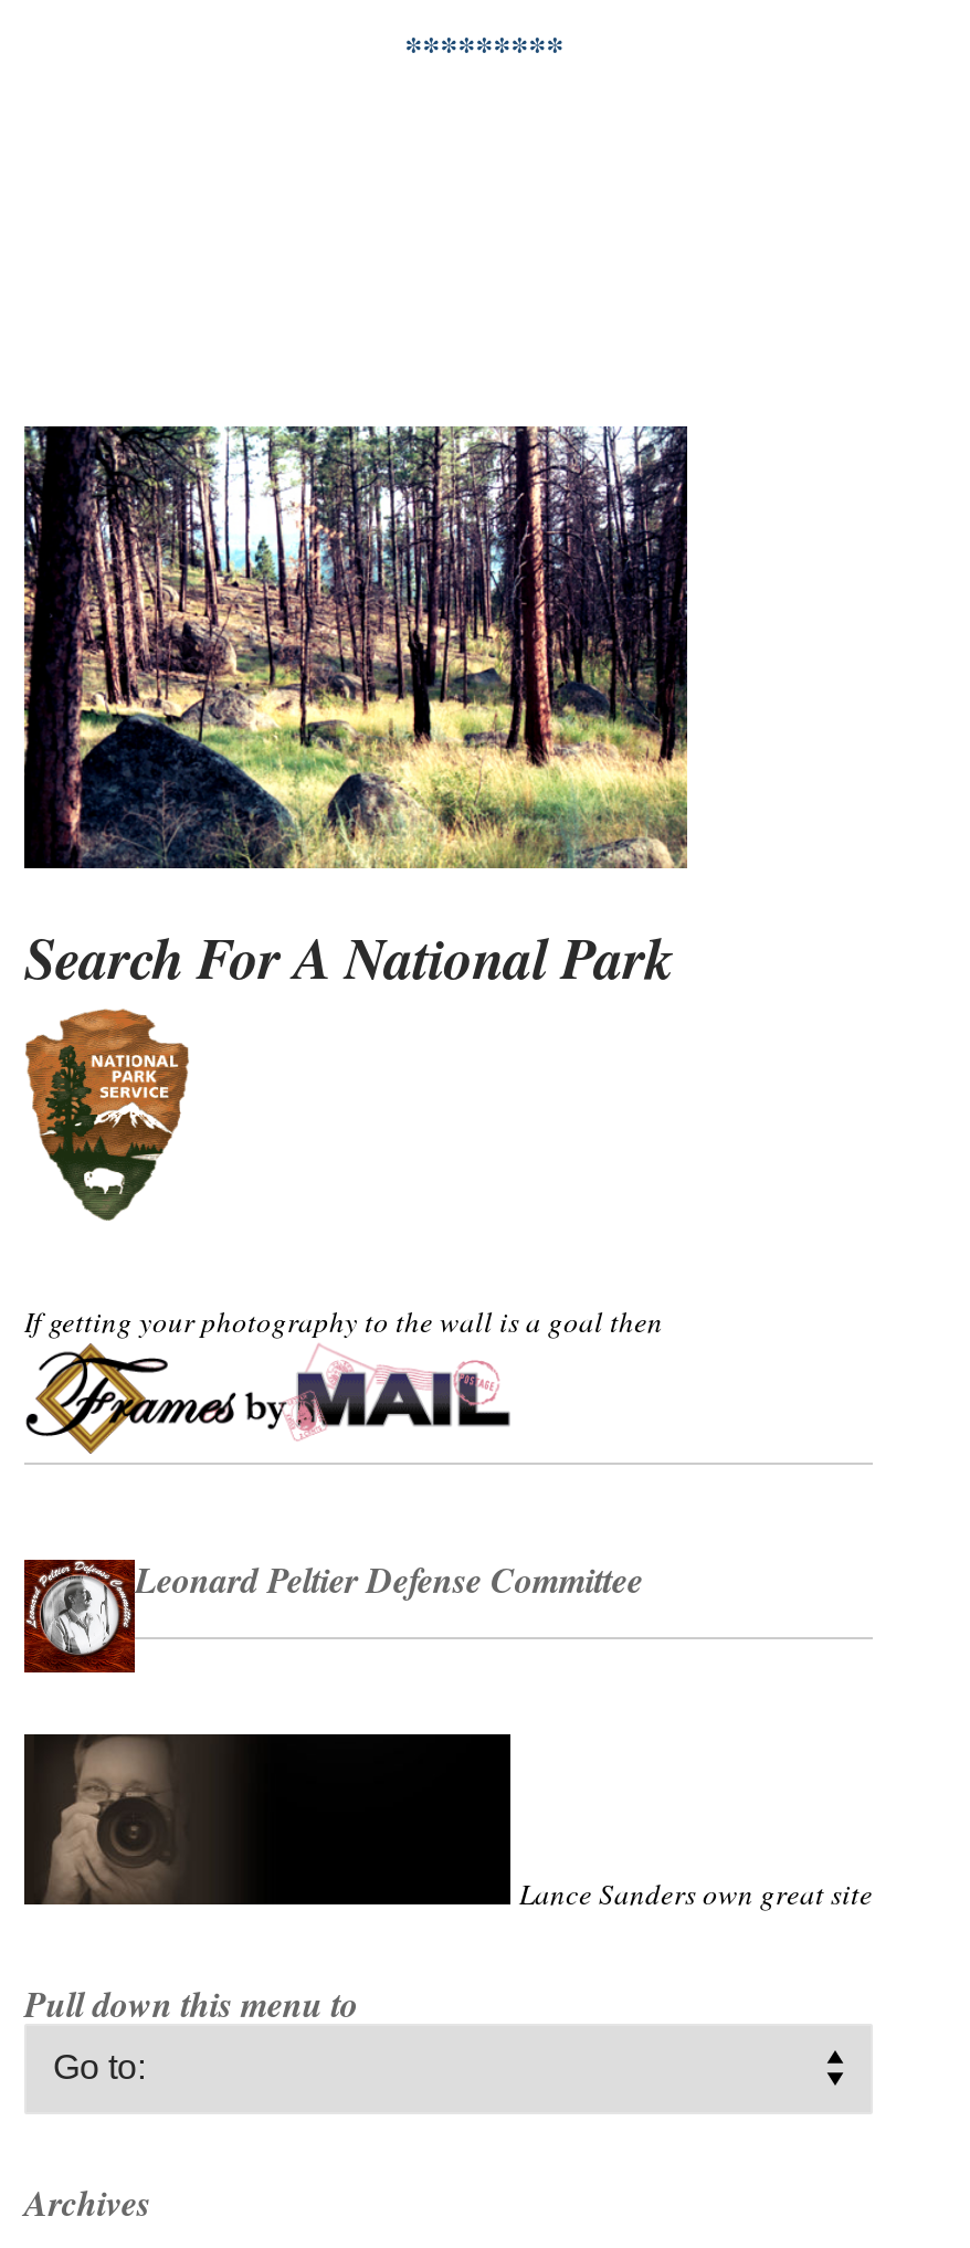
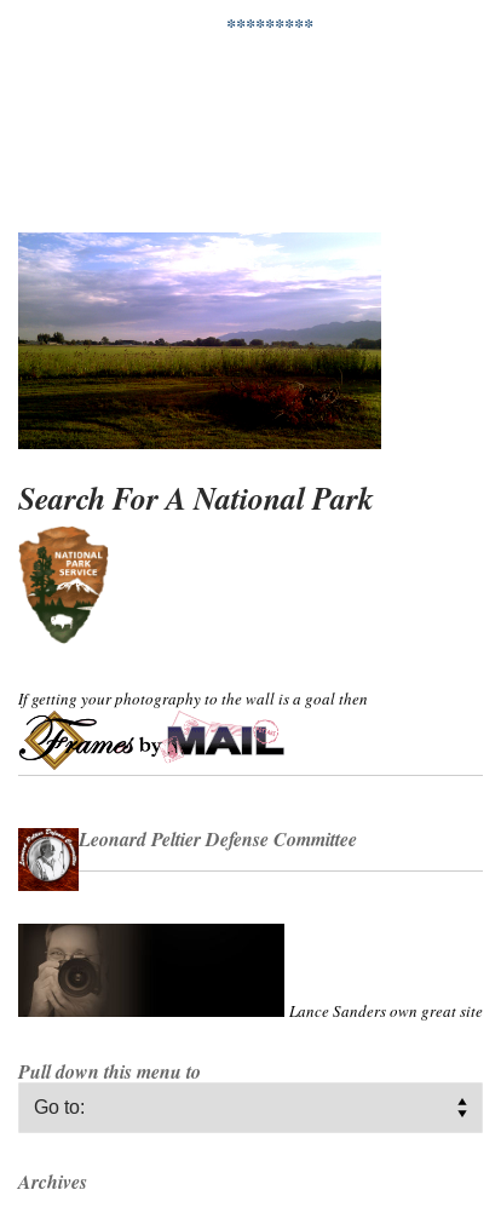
[22,424,689,870] [image] -> [18,232,382,450] [image]

